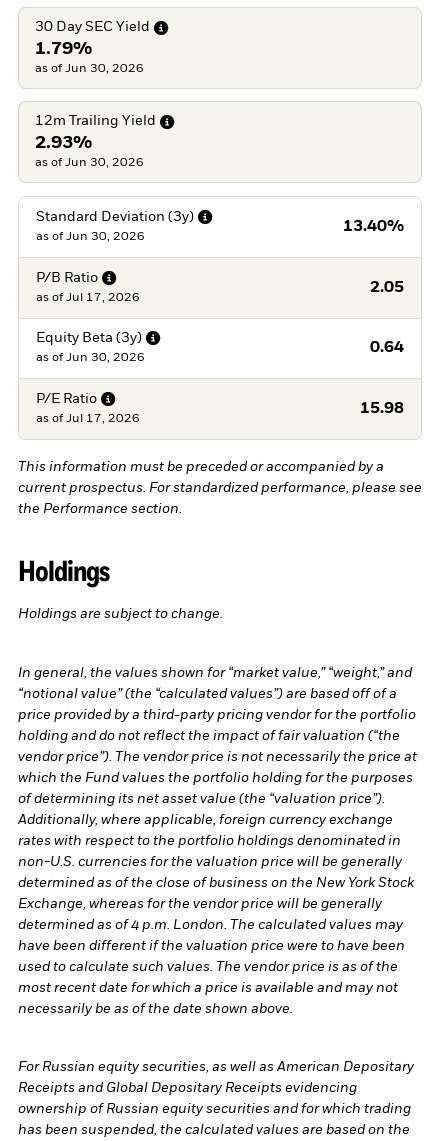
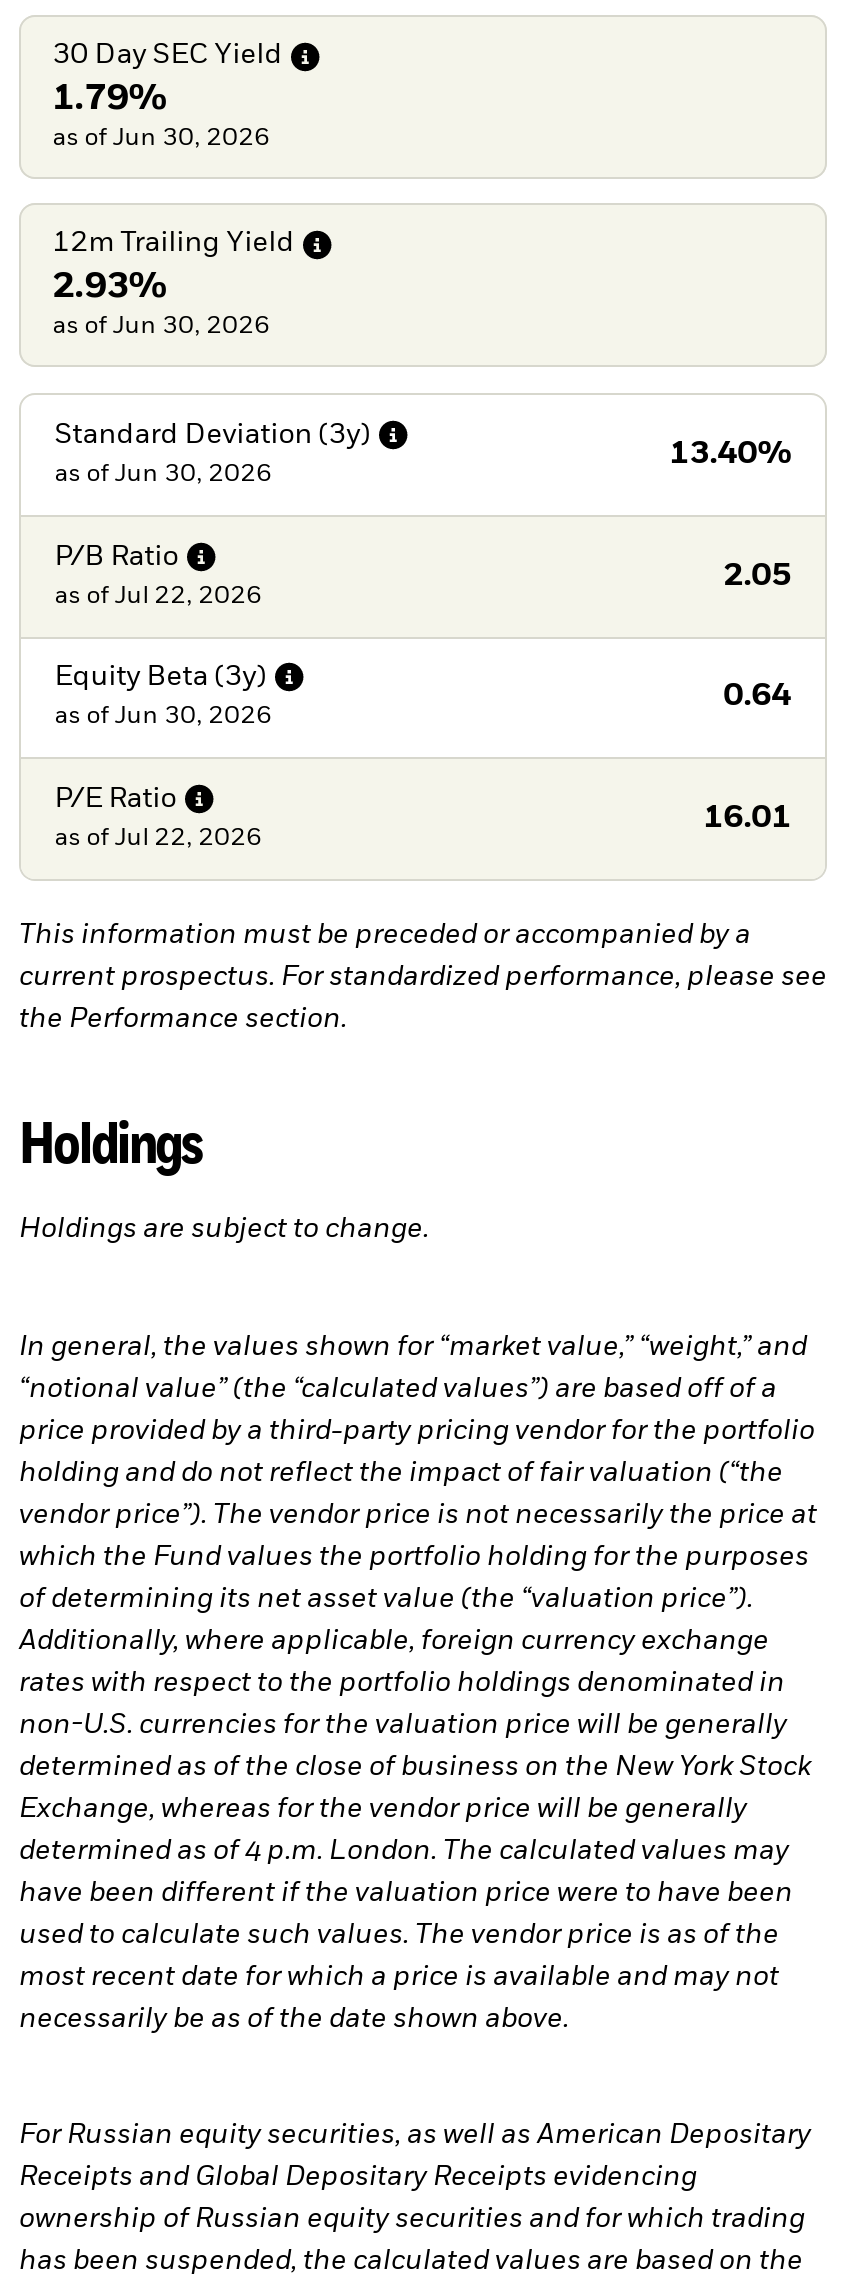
[36,292,140,304] as of Jul 17, 2026 -> [55,585,263,609] as of Jul 22, 2026
[360,401,404,417] 15.98 -> [703,803,791,835] 16.01
[36,413,140,425] as of Jul 17, 2026 -> [55,827,263,851] as of Jul 22, 2026

